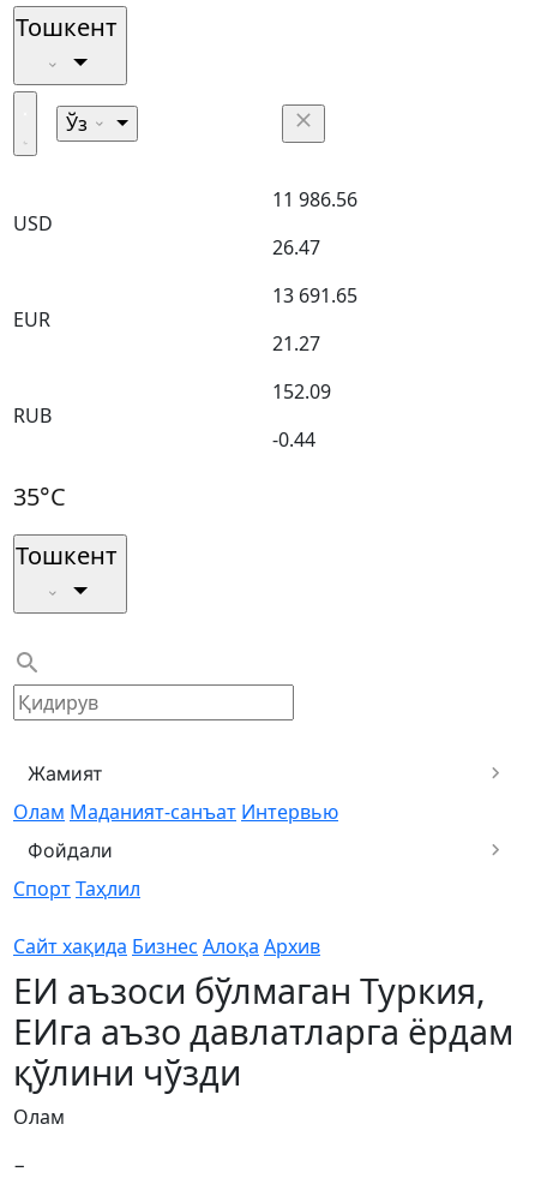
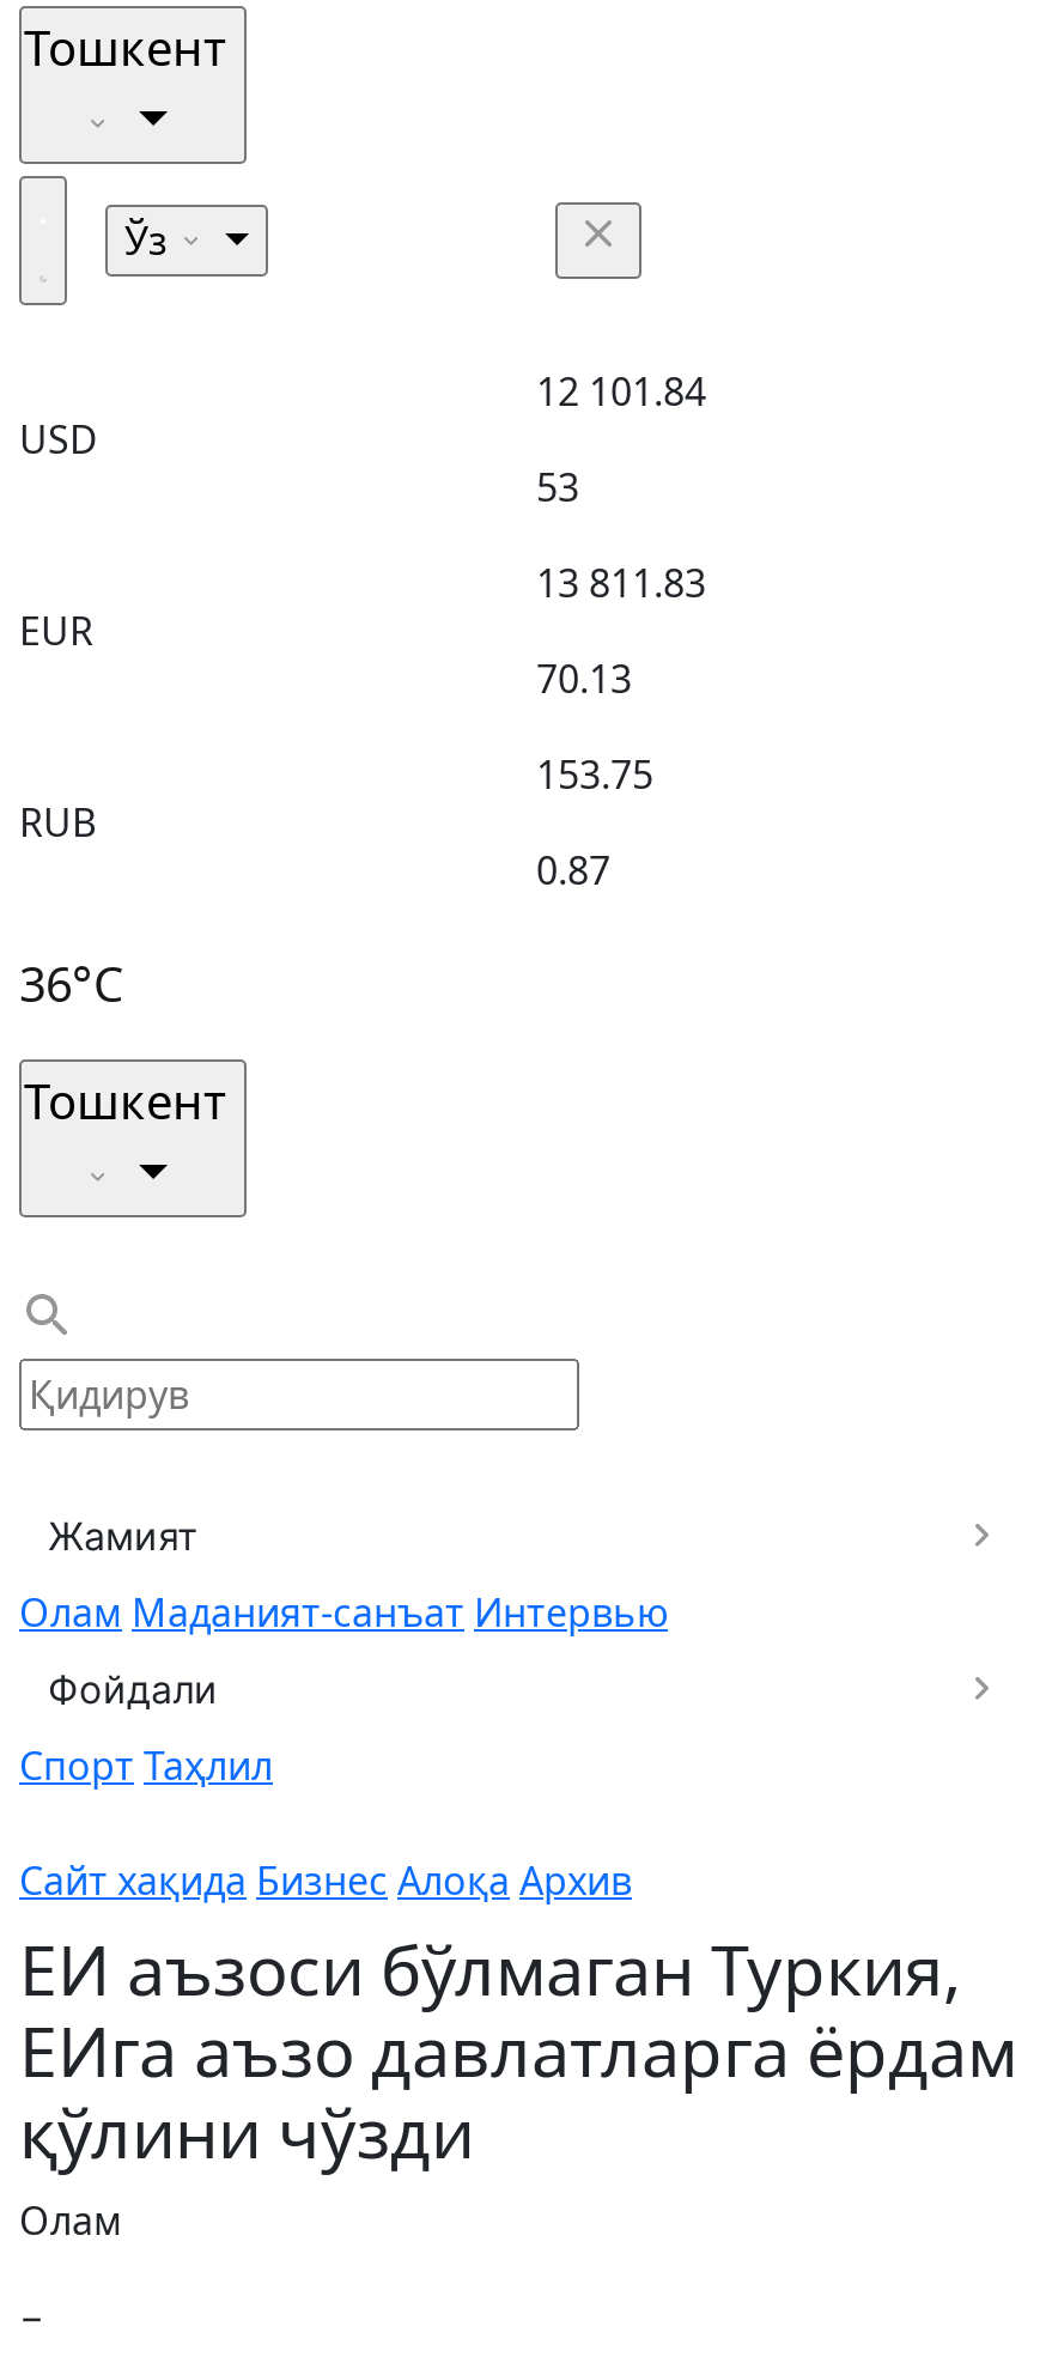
[272,186,357,213] 11 986.56 -> [536,365,706,418] 12 101.84
[272,234,320,261] 26.47 -> [536,461,579,514] 53
[272,282,357,309] 13 691.65 -> [536,557,706,609] 13 811.83
[272,330,320,357] 21.27 -> [536,652,632,705] 70.13
[272,378,331,405] 152.09 -> [536,748,653,801] 153.75
[272,426,315,453] -0.44 -> [536,844,610,897] 0.87
[13,480,66,513] 35°C -> [19,952,124,1016] 36°C

